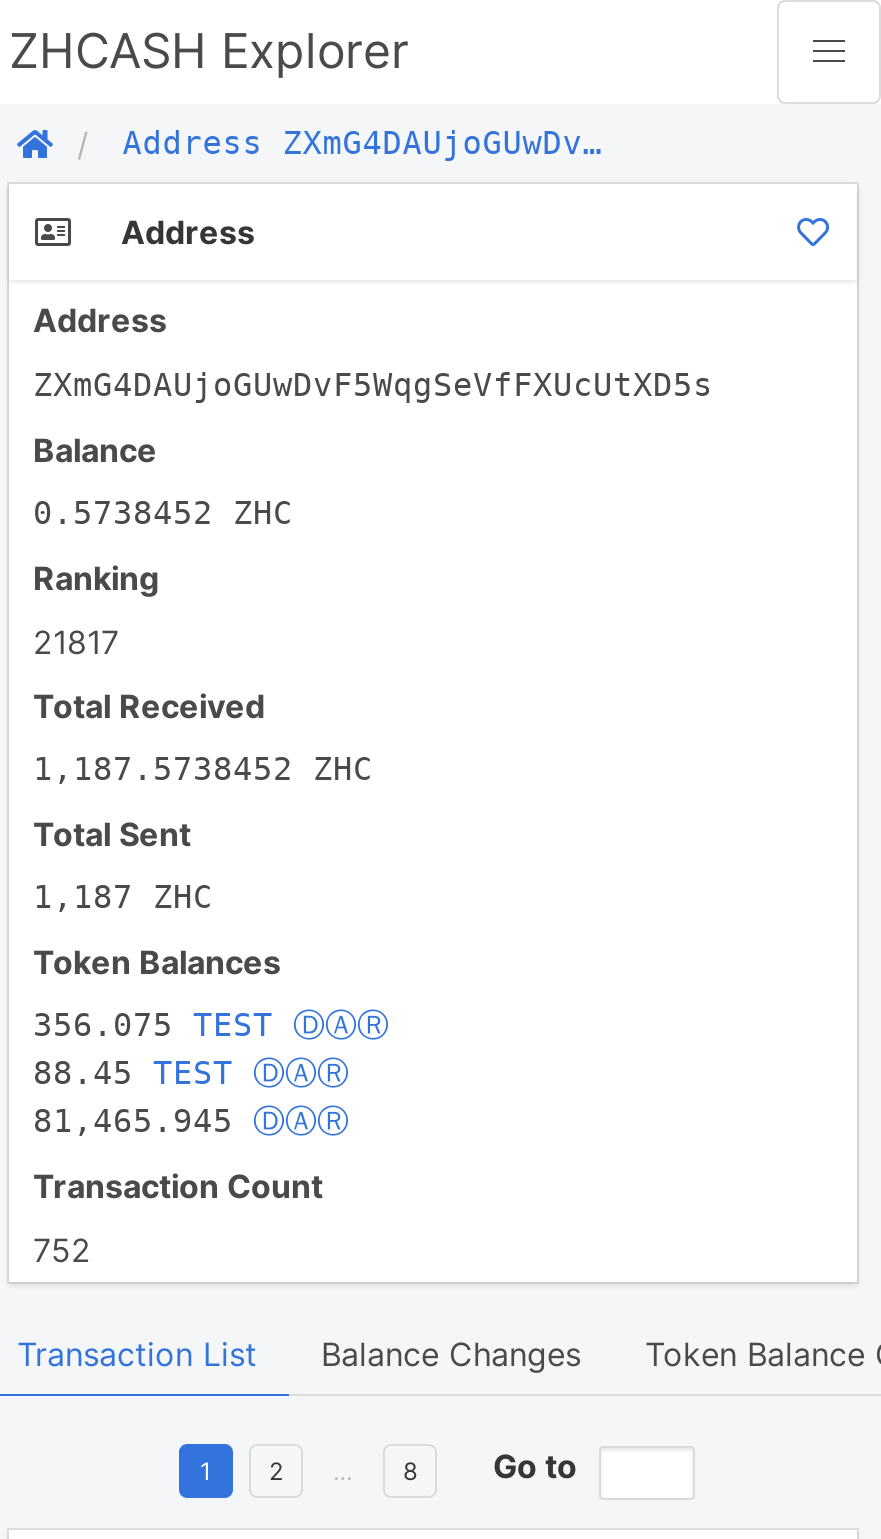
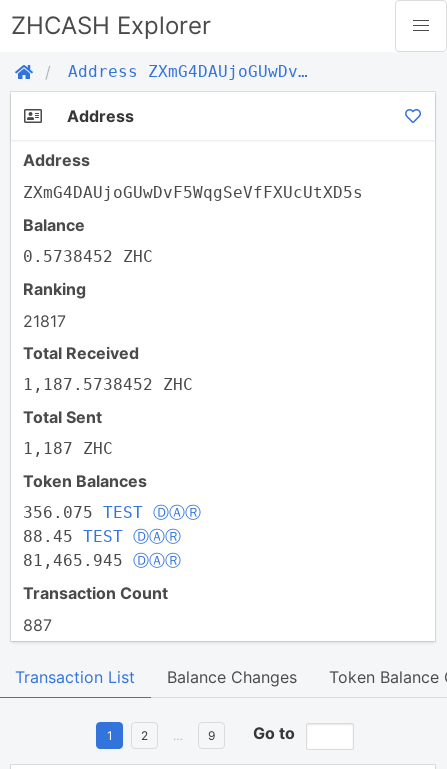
[33,1230,91,1270] 752 -> [23,615,52,635] 887
[403,1455,417,1485] 8 -> [208,727,215,742] 9

